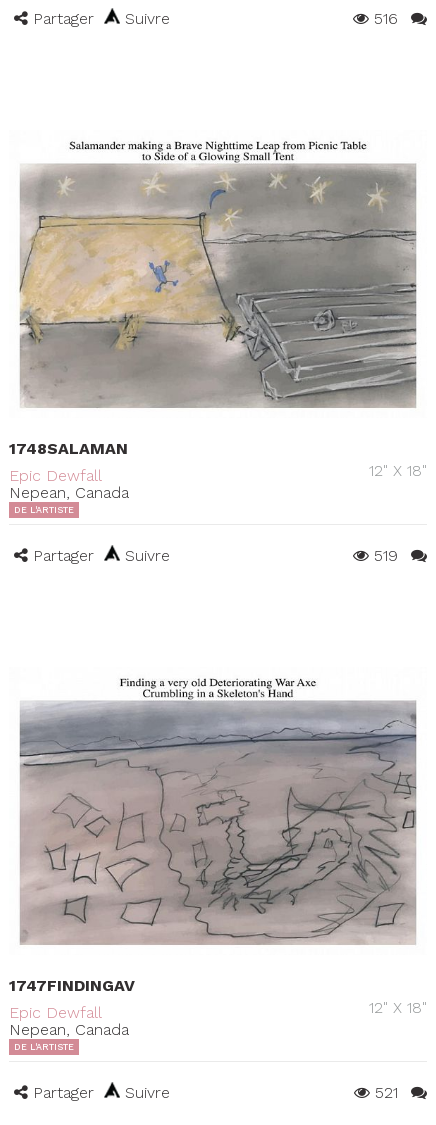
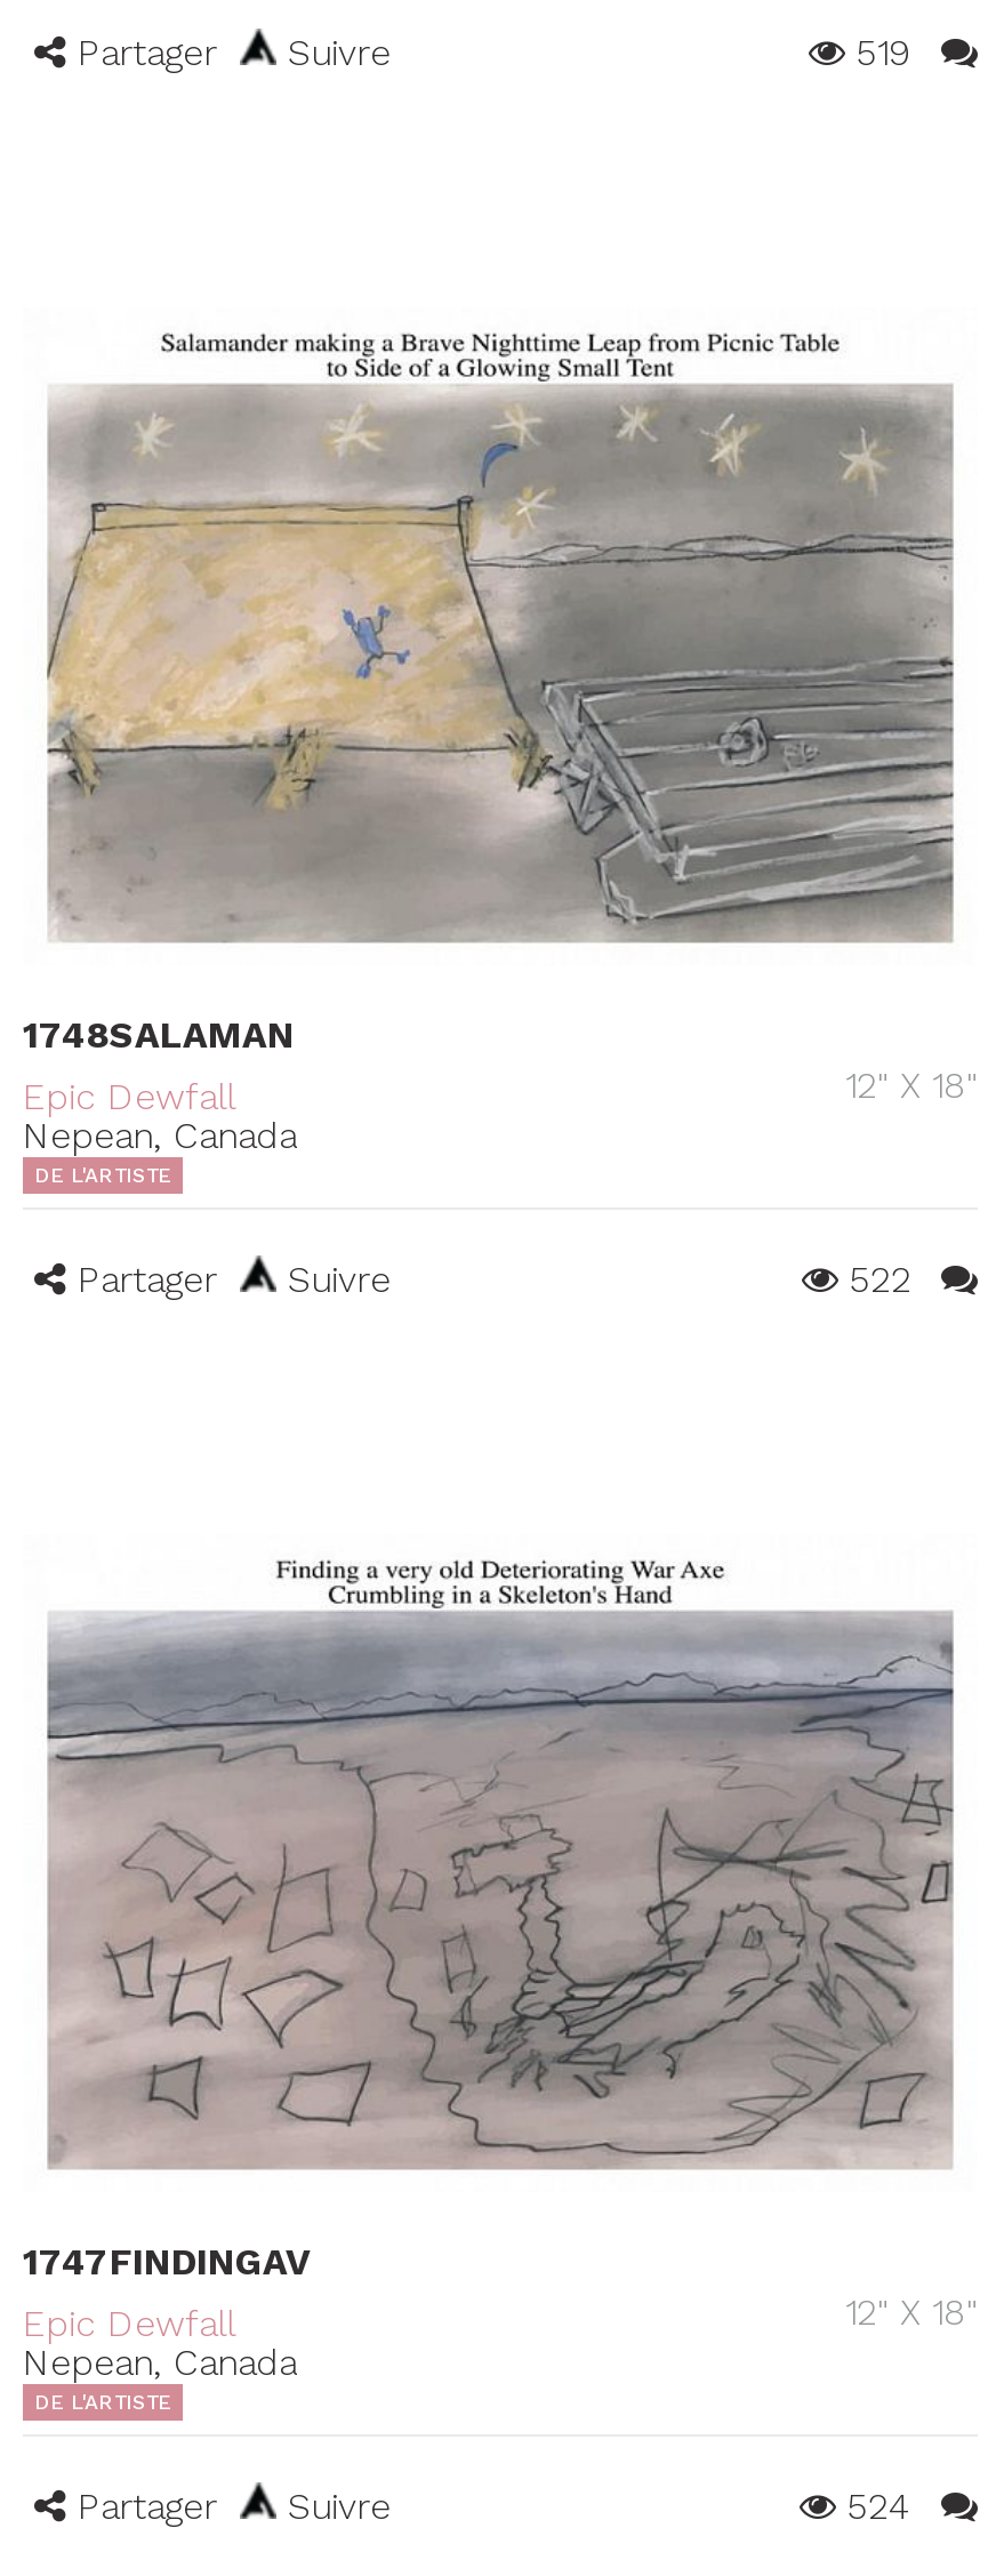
[369,8,403,27] 516 -> [845,30,923,73] 519
[369,546,403,565] 519 -> [838,1257,923,1301] 522
[370,1083,403,1102] 521 -> [836,2485,923,2528] 524

